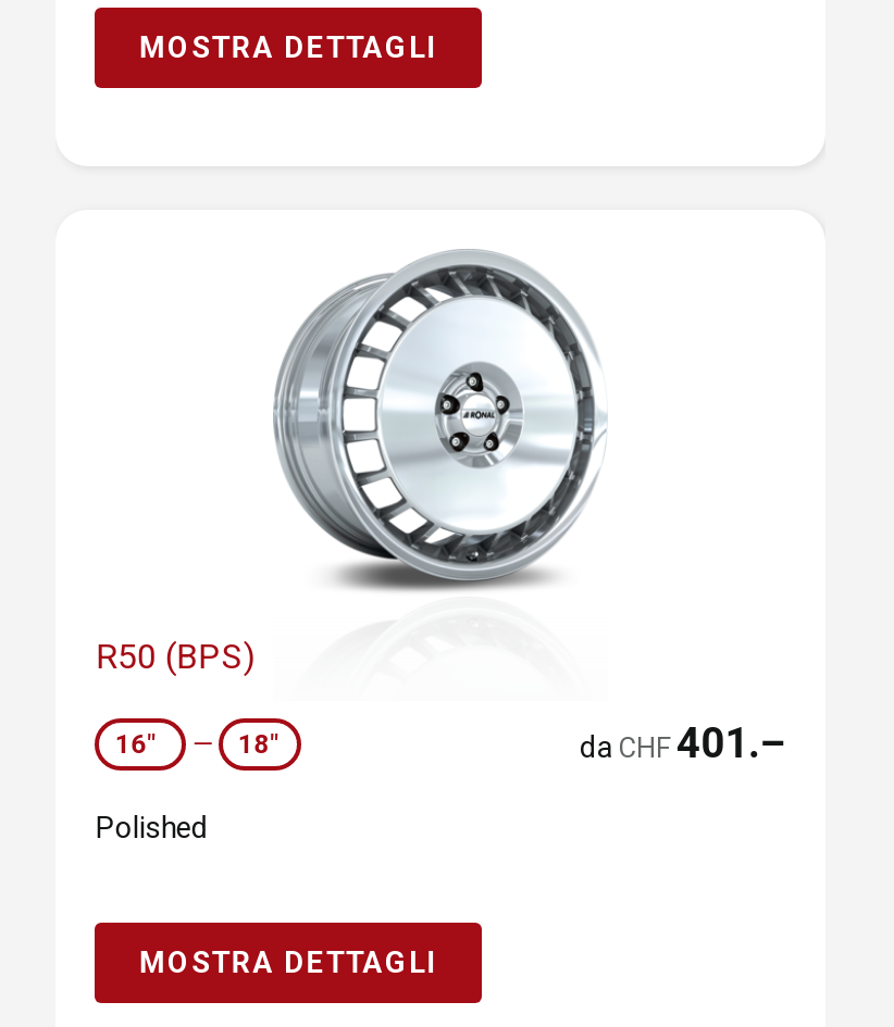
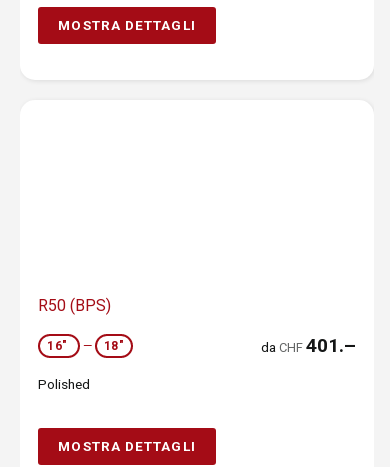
[273,249,608,592] [image] -> none

